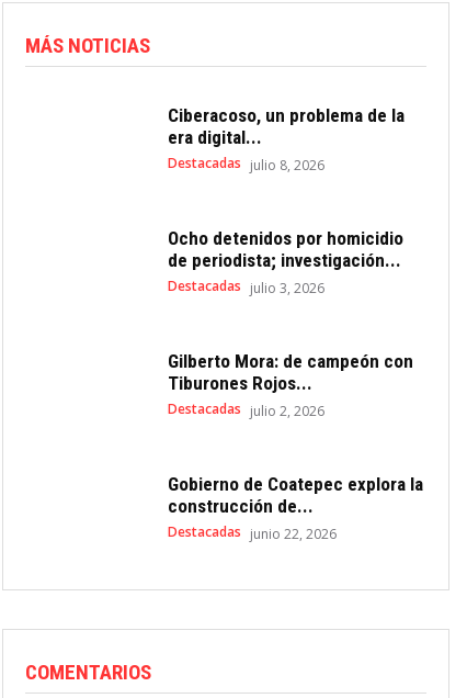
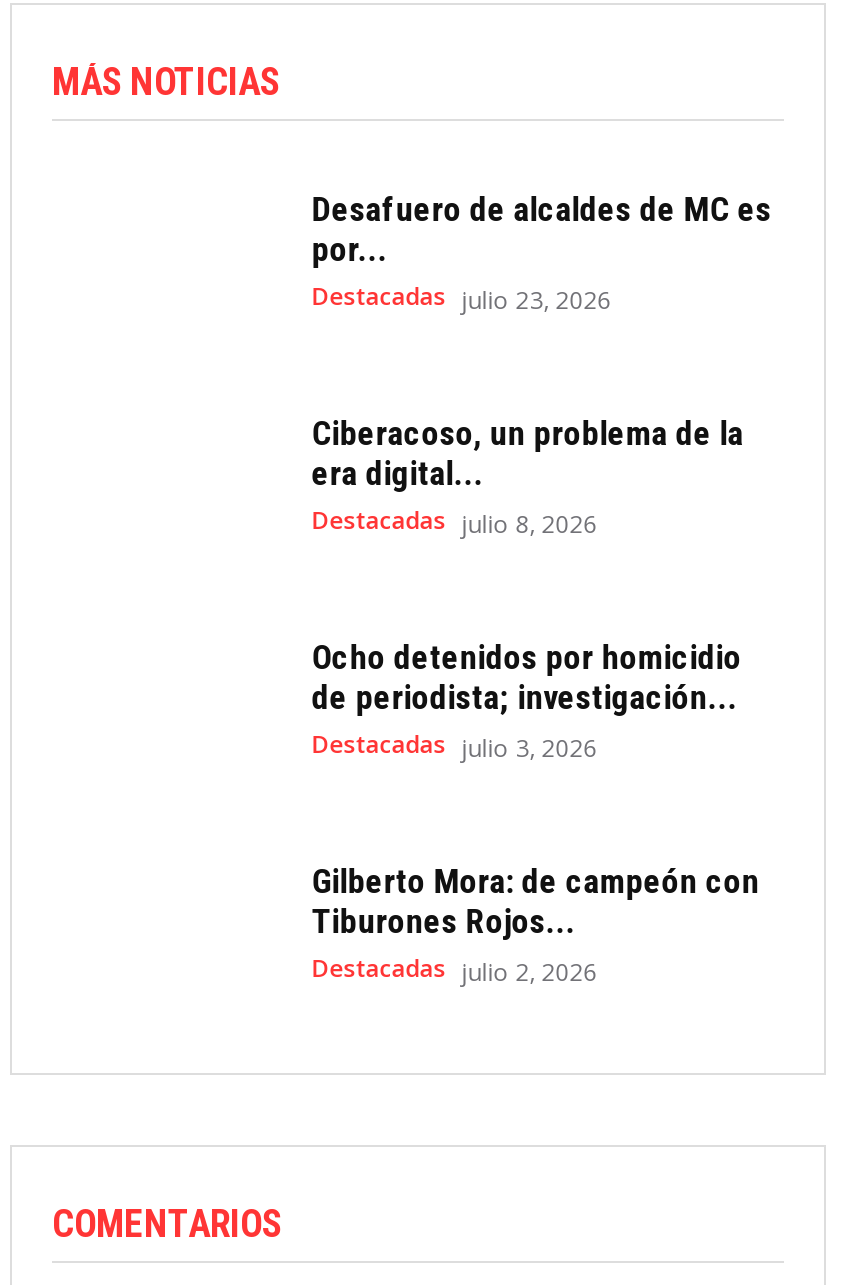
none -> [312,189,772,317] Desafuero de alcaldes de MC es | por... | Destacadas julio 23, 2026
moved [168,104,413,420] -> [312,413,760,988]: Ciberacoso, un problema de la | era digital... | Destacadas julio 8, 2026 | ... | Tiburones Rojos... | Destacadas julio 2, 2026
[168,472,423,543] Gobierno de Coatepec explora la | construcción de... | Destacadas junio 22, 2026 -> none

